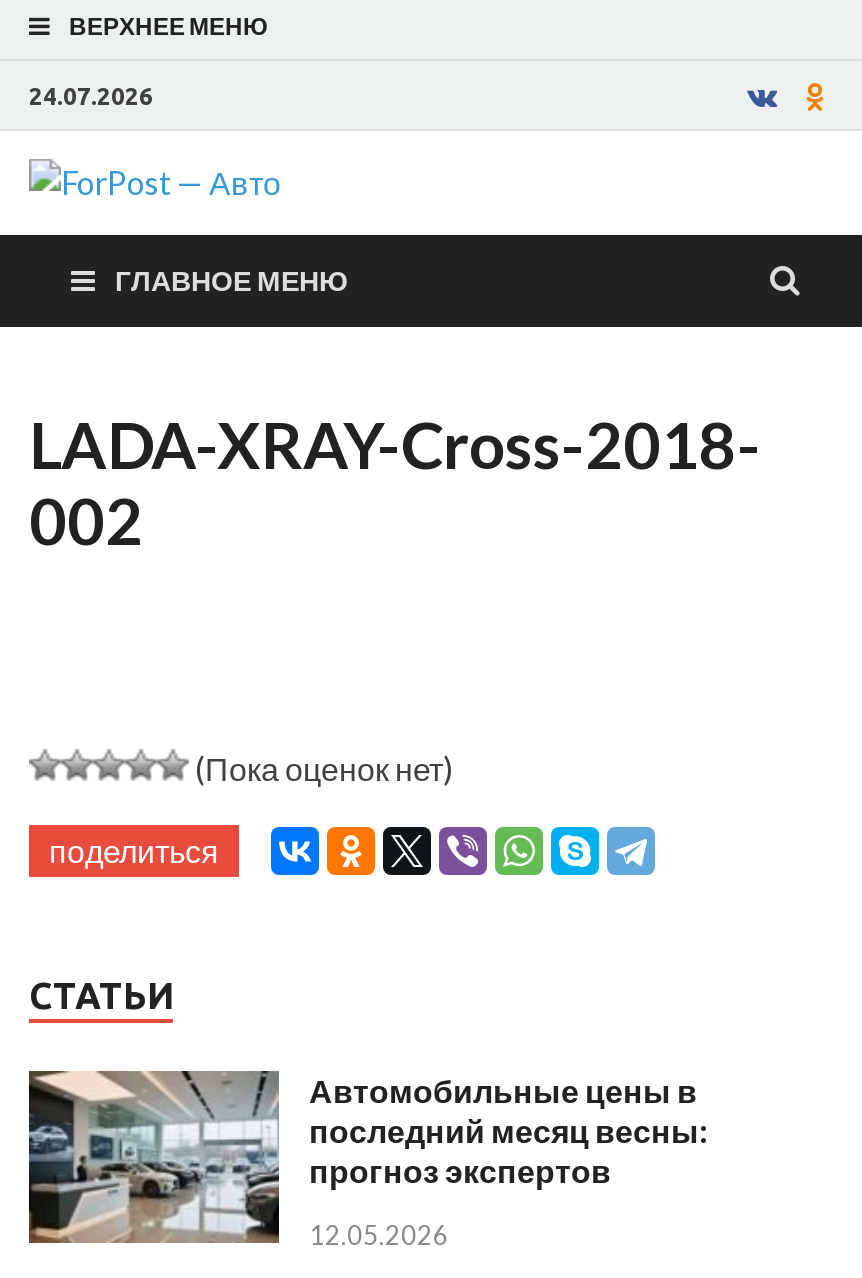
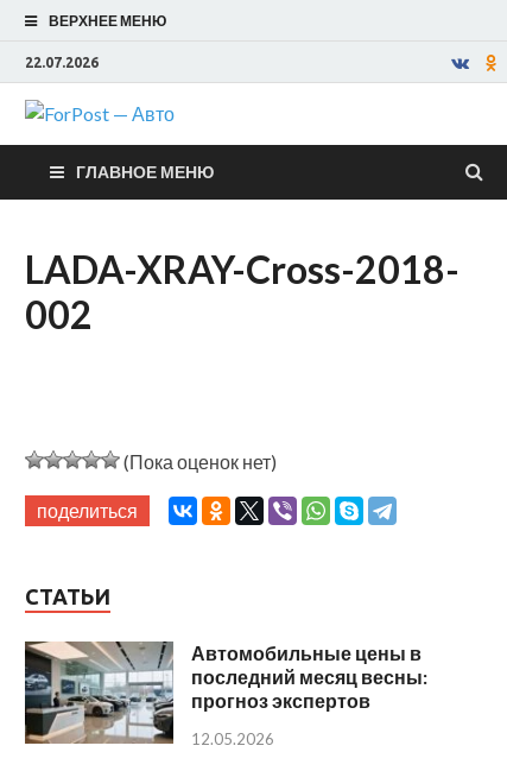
[29,82,153,108] 24.07.2026 -> [25,54,99,69] 22.07.2026

